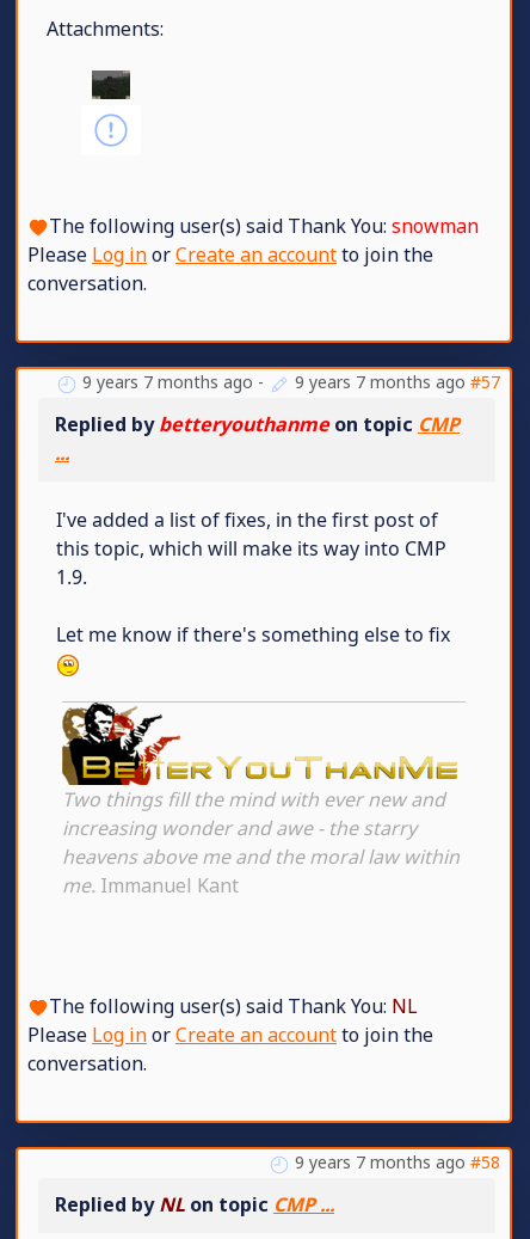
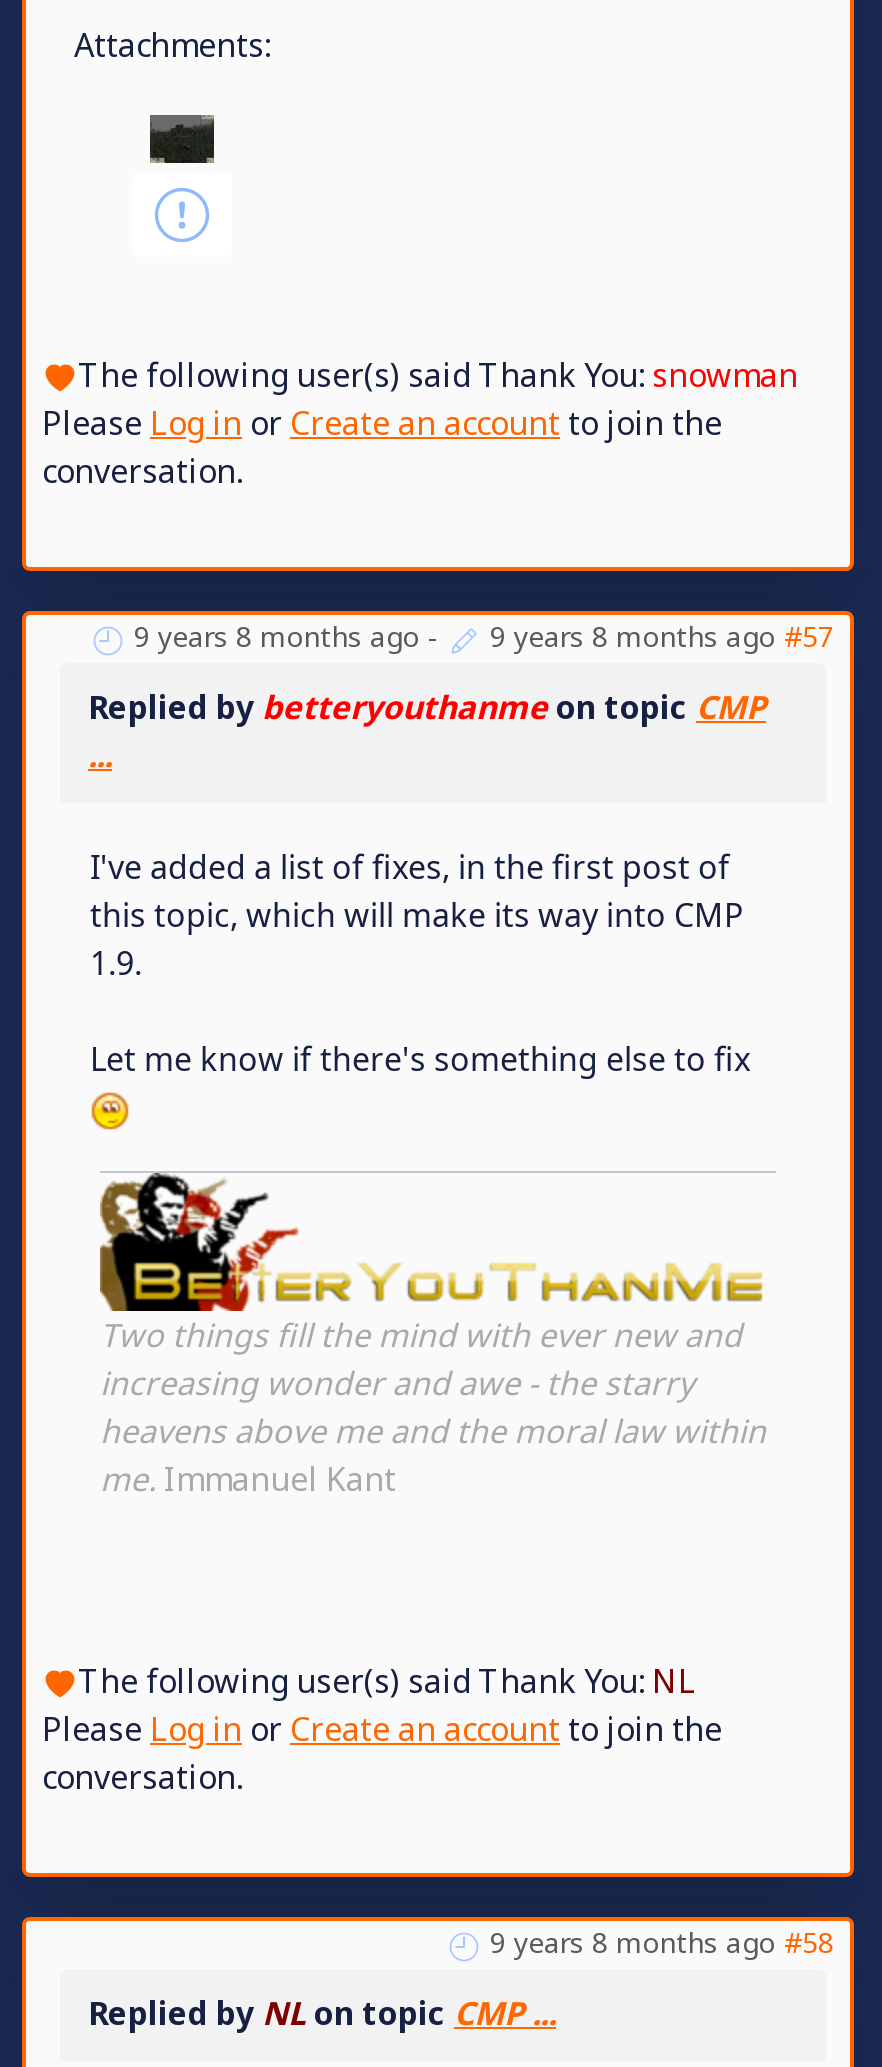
[82,371,269,393] 9 years 7 months ago - -> [134,618,446,656] 9 years 8 months ago -
[295,371,500,393] 9 years 7 months ago #57 -> [490,618,834,656] 9 years 8 months ago #57
[295,1151,500,1174] 9 years 7 months ago #58 -> [490,1924,834,1962] 9 years 8 months ago #58

